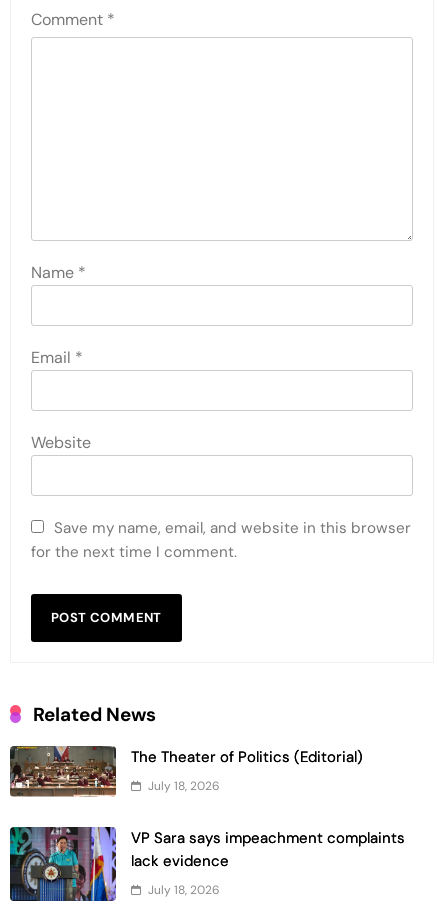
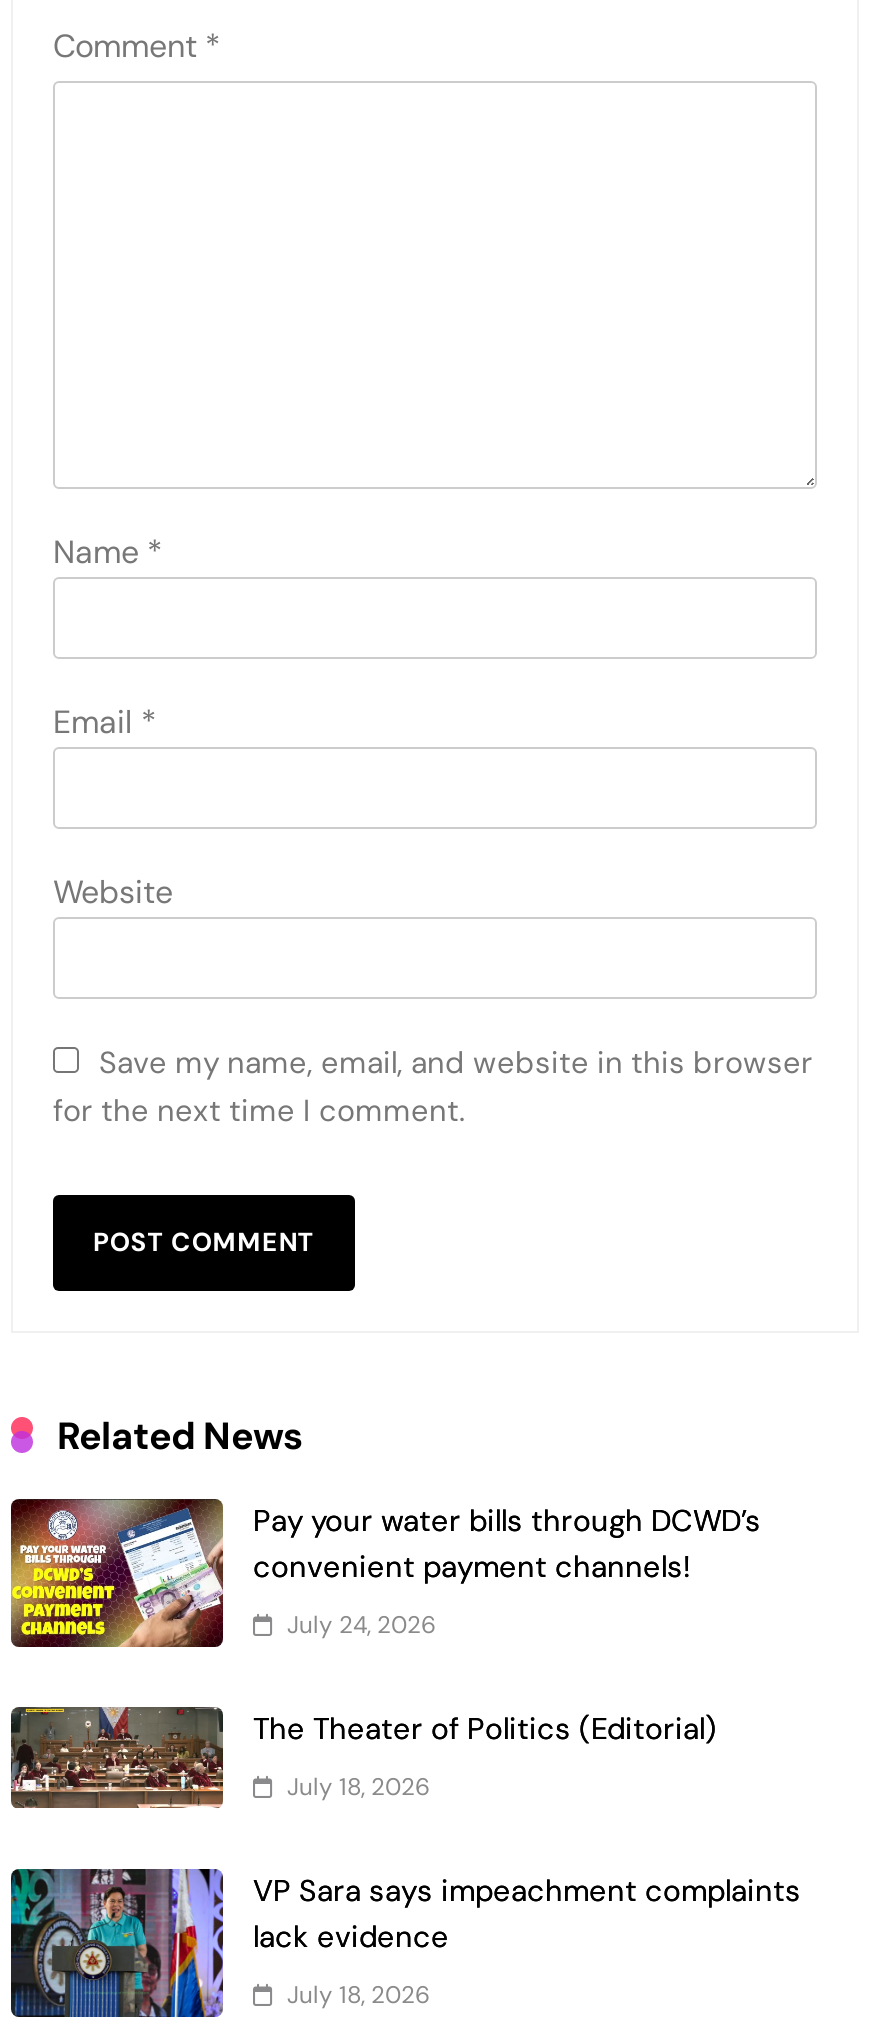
none -> [9,1499,761,1649] [image] | Pay your water bills through DCWD’s | convenient payment channels! | July 24, 2026

